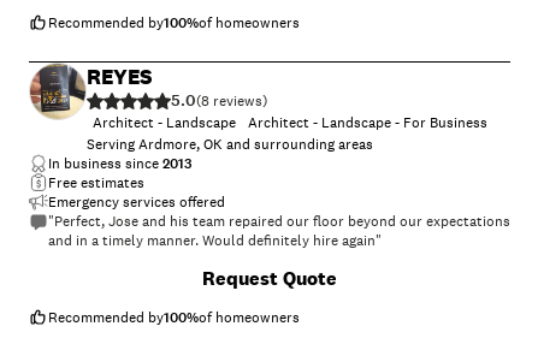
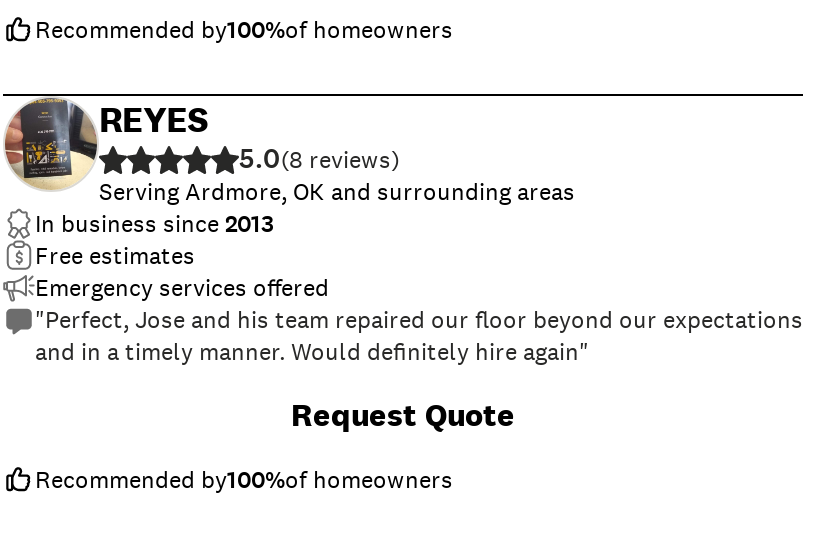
[93,113,487,132] Architect - Landscape | Architect - Landscape - For Business -> none

